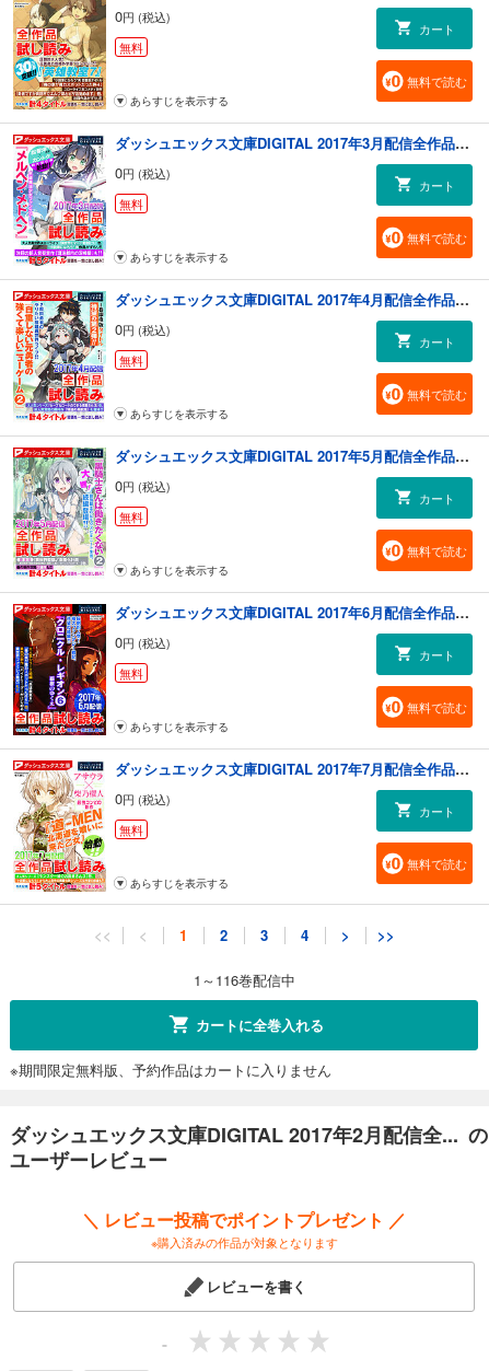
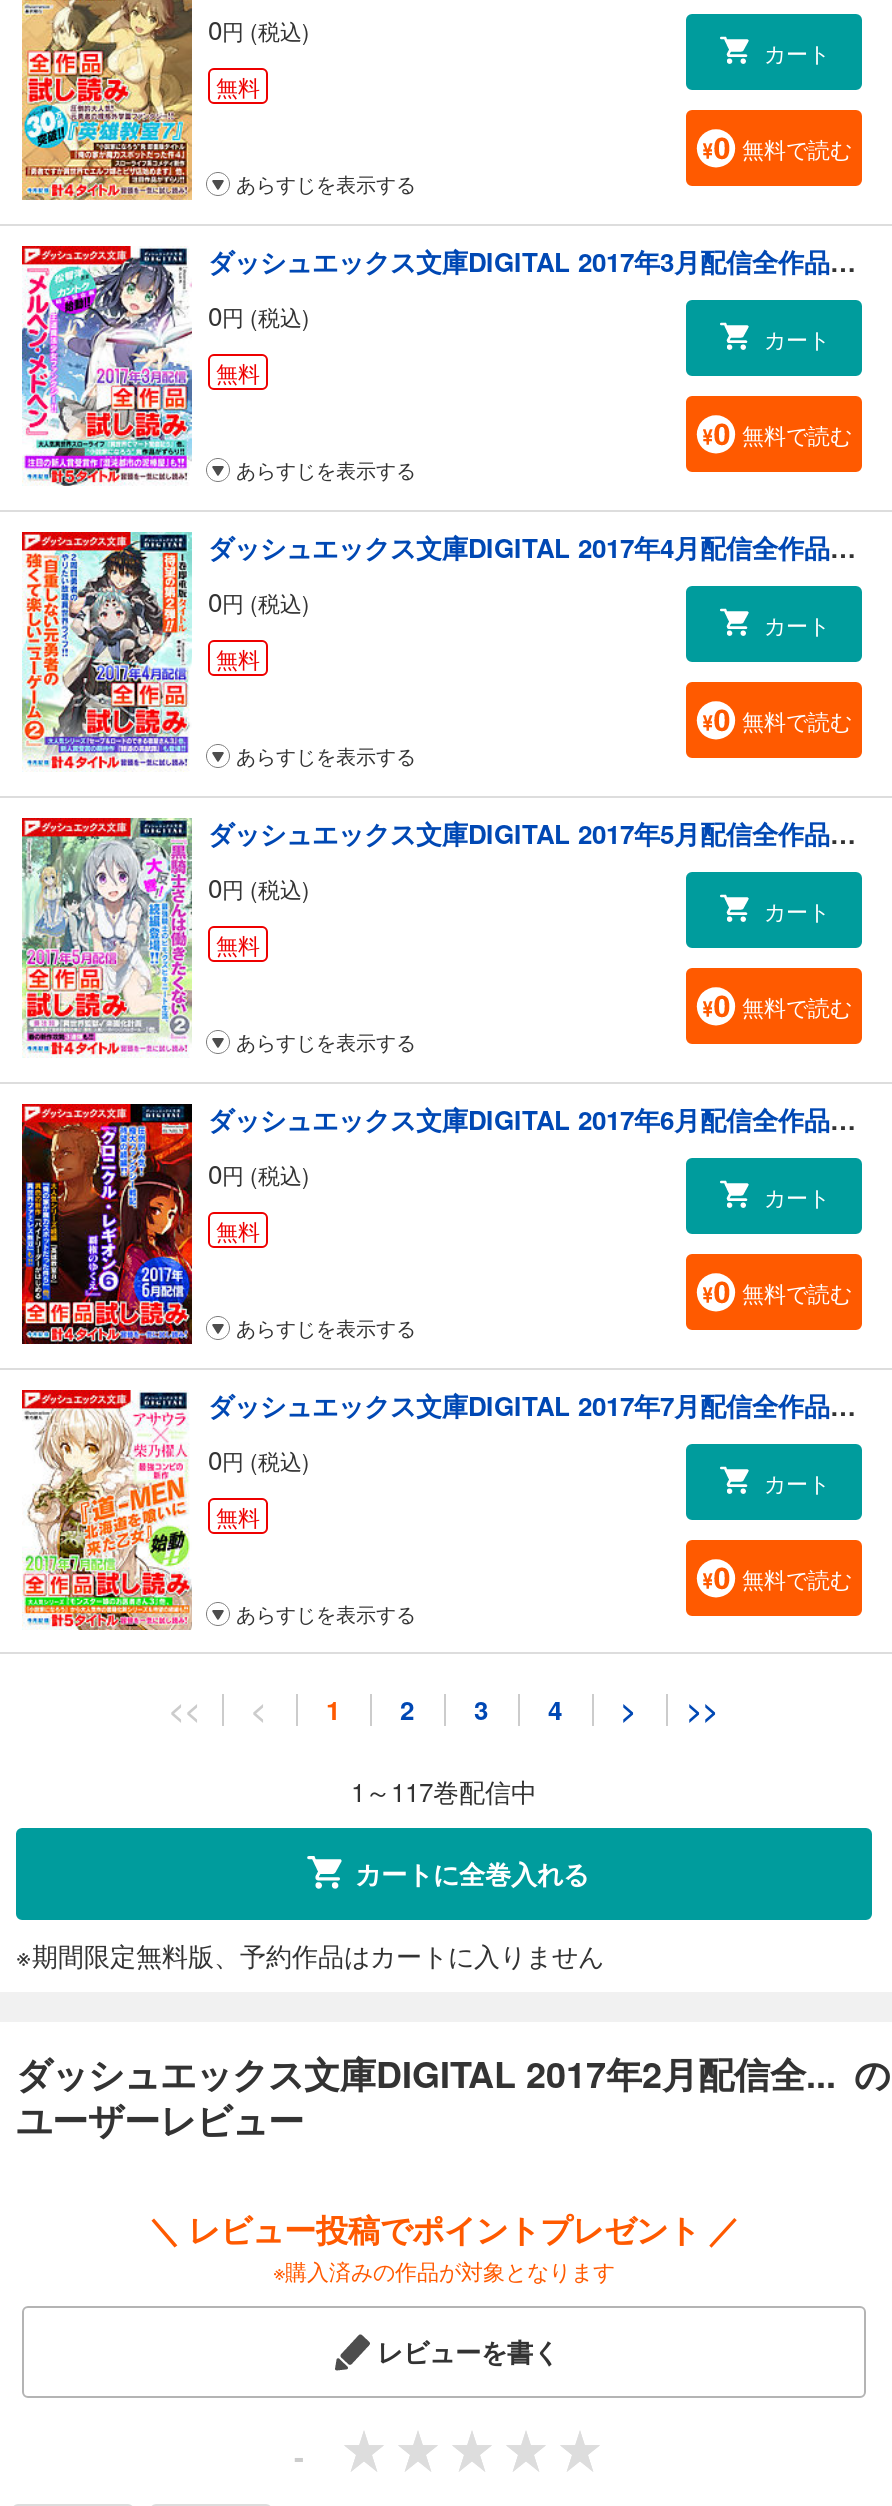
[193,970,295,991] 1～116巻配信中 -> [351,1773,537,1811] 1～117巻配信中

